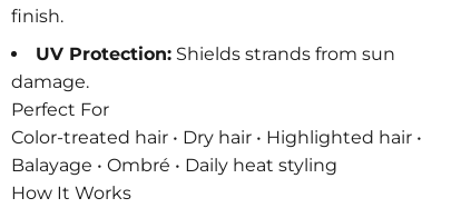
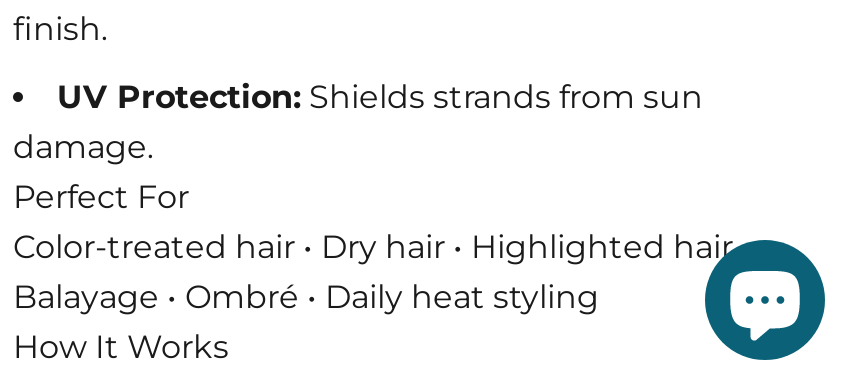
none -> [703,238,827,362] [image]

